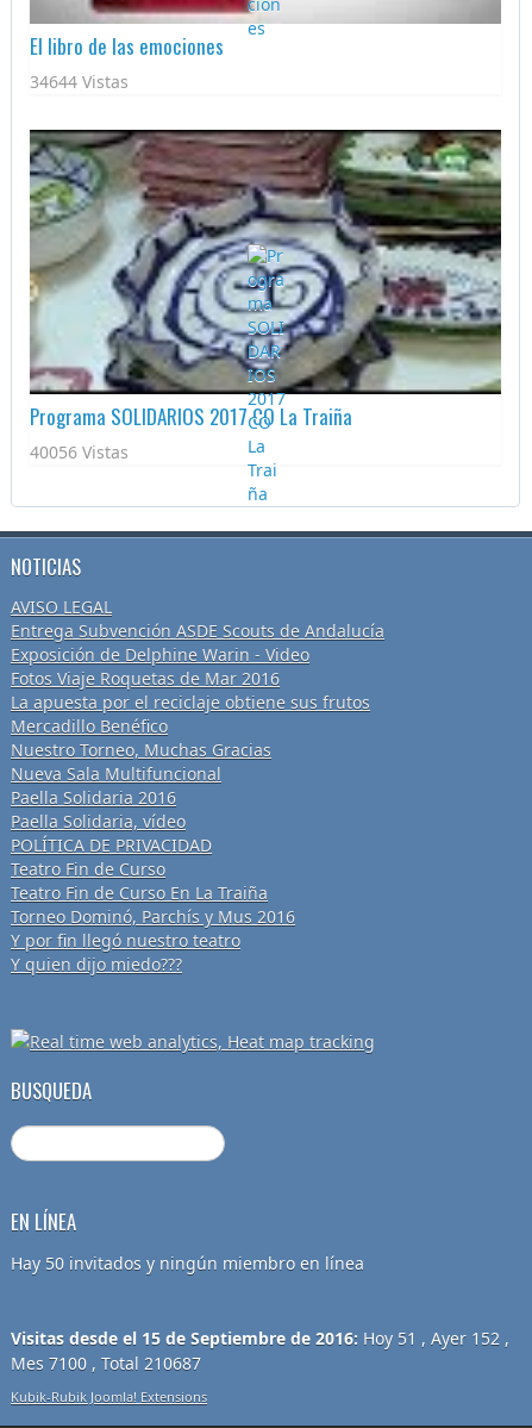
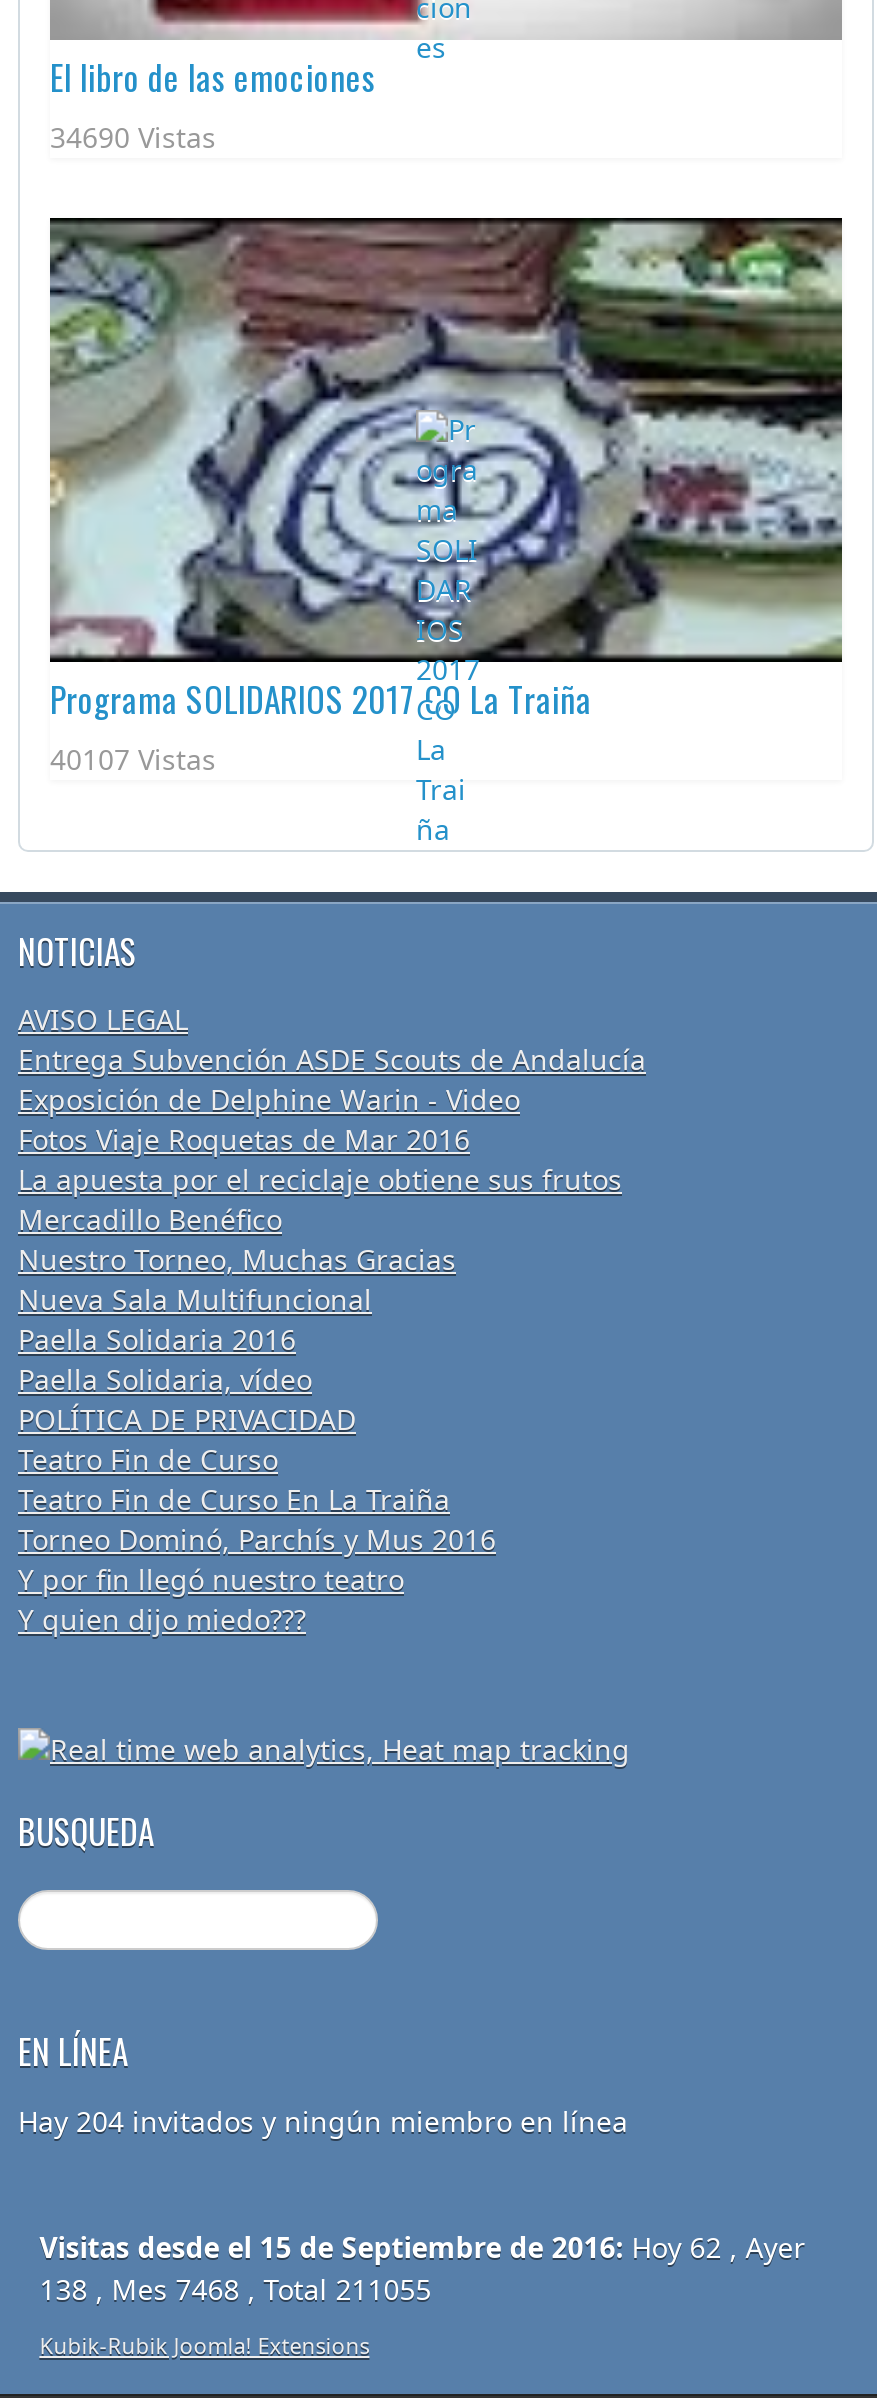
[30,70,129,92] 34644 Vistas -> [50,117,216,155] 34690 Vistas
[30,440,129,463] 40056 Vistas -> [50,740,216,778] 40107 Vistas
[11,1251,364,1274] Hay 50 invitados y ningún miembro en línea -> [18,2101,628,2139] Hay 204 invitados y ningún miembro en línea
[11,1326,509,1374] Visitas desde el 15 de Septiembre de 2016: Hoy 51 , Ayer 152 , | Mes 7100 , Total 210687 -> [39,2227,805,2307] Visitas desde el 15 de Septiembre de 2016: Hoy 62 , Ayer | 138 , Mes 7468 , Total 211055

